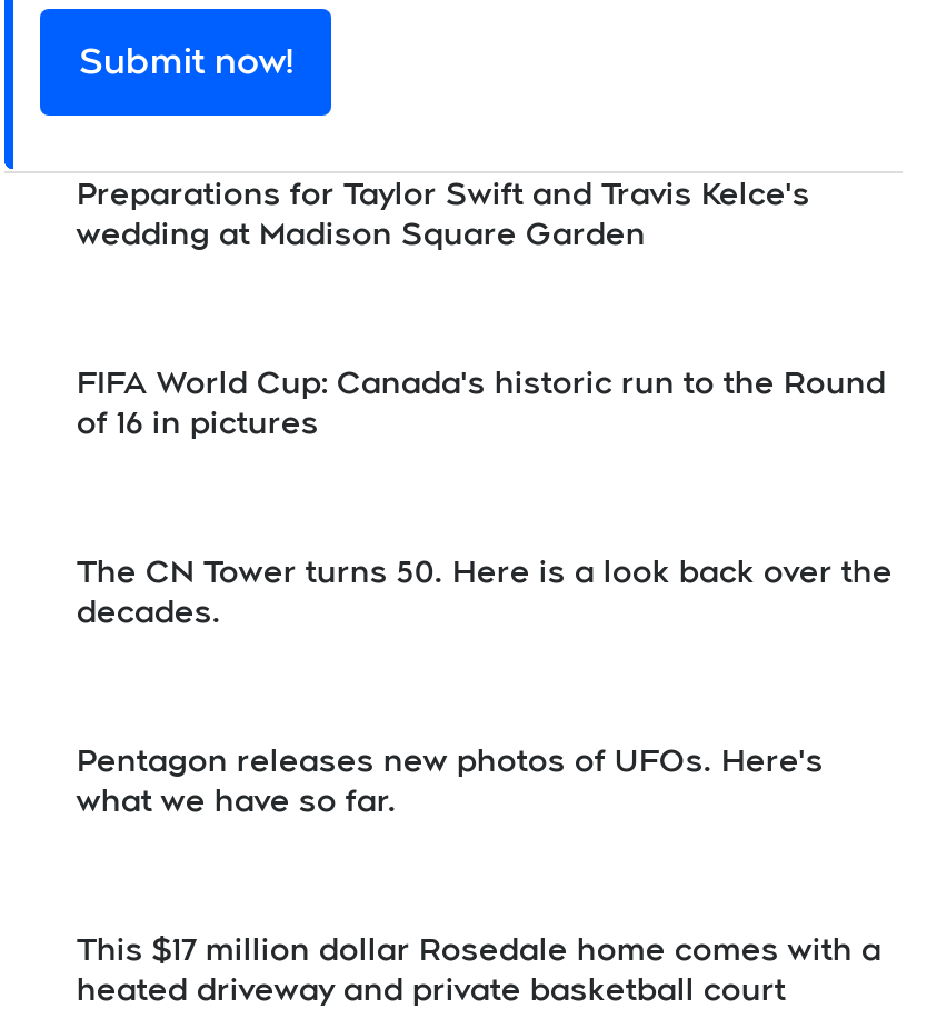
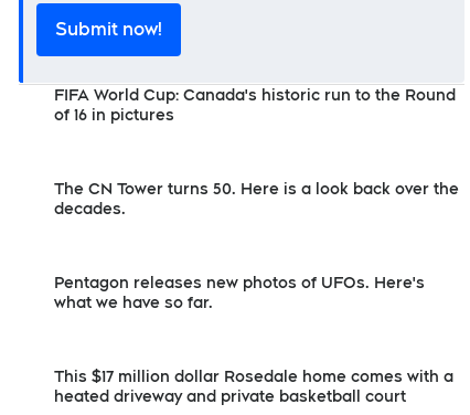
[76,176,810,251] Preparations for Taylor Swift and Travis Kelce's | wedding at Madison Square Garden -> none

